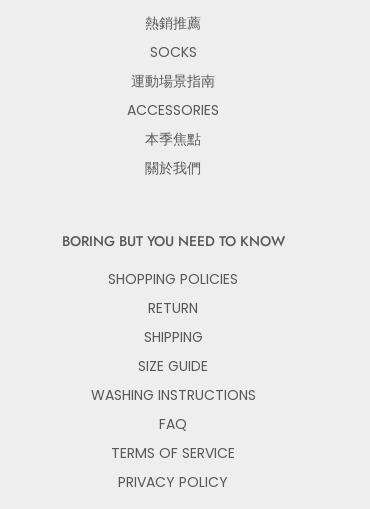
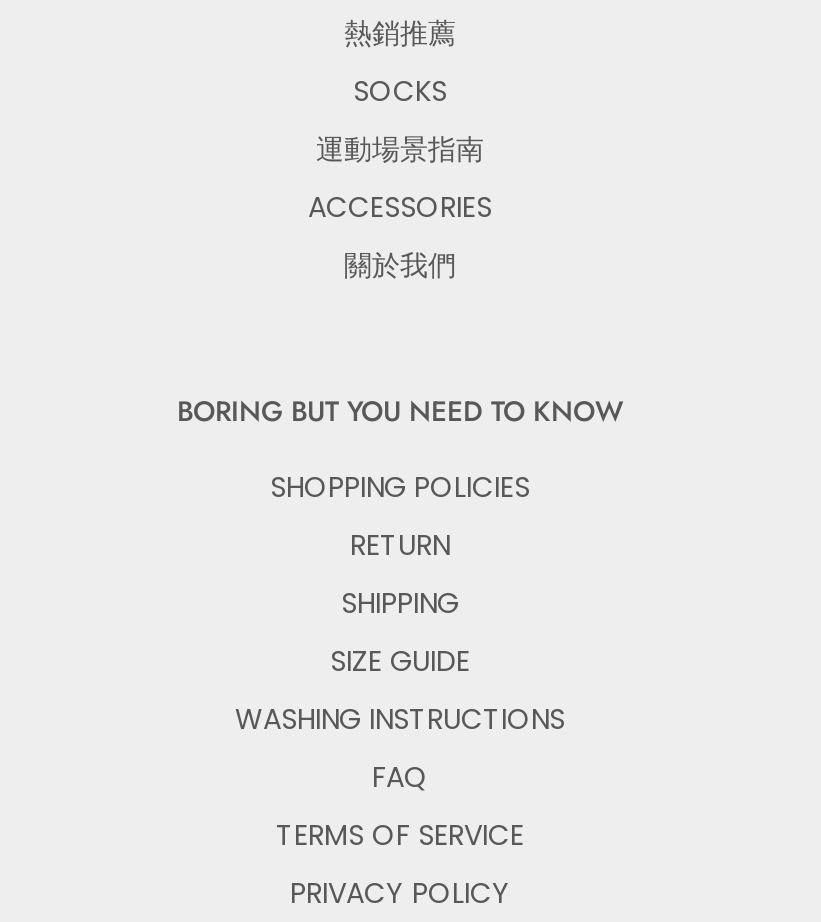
[145,129,201,149] 本季焦點 -> none

